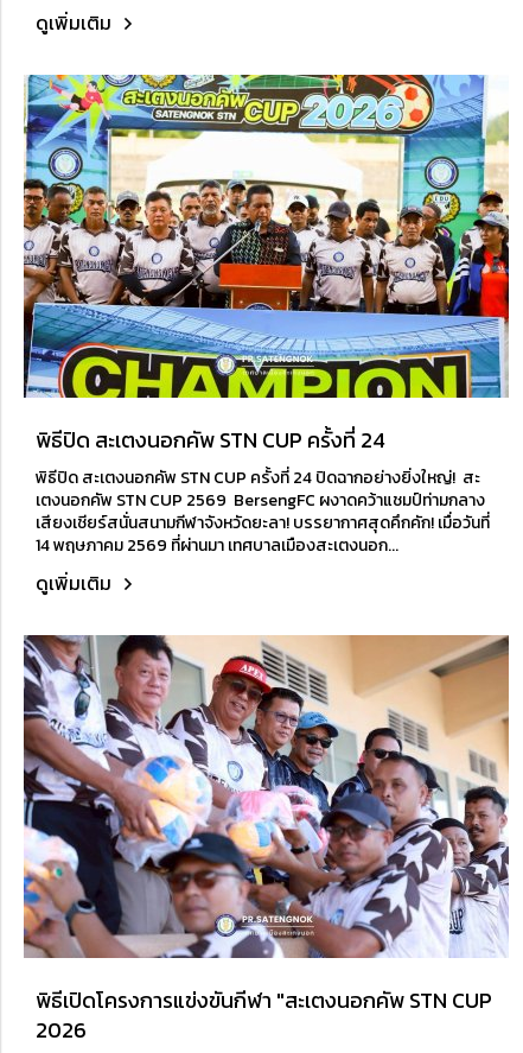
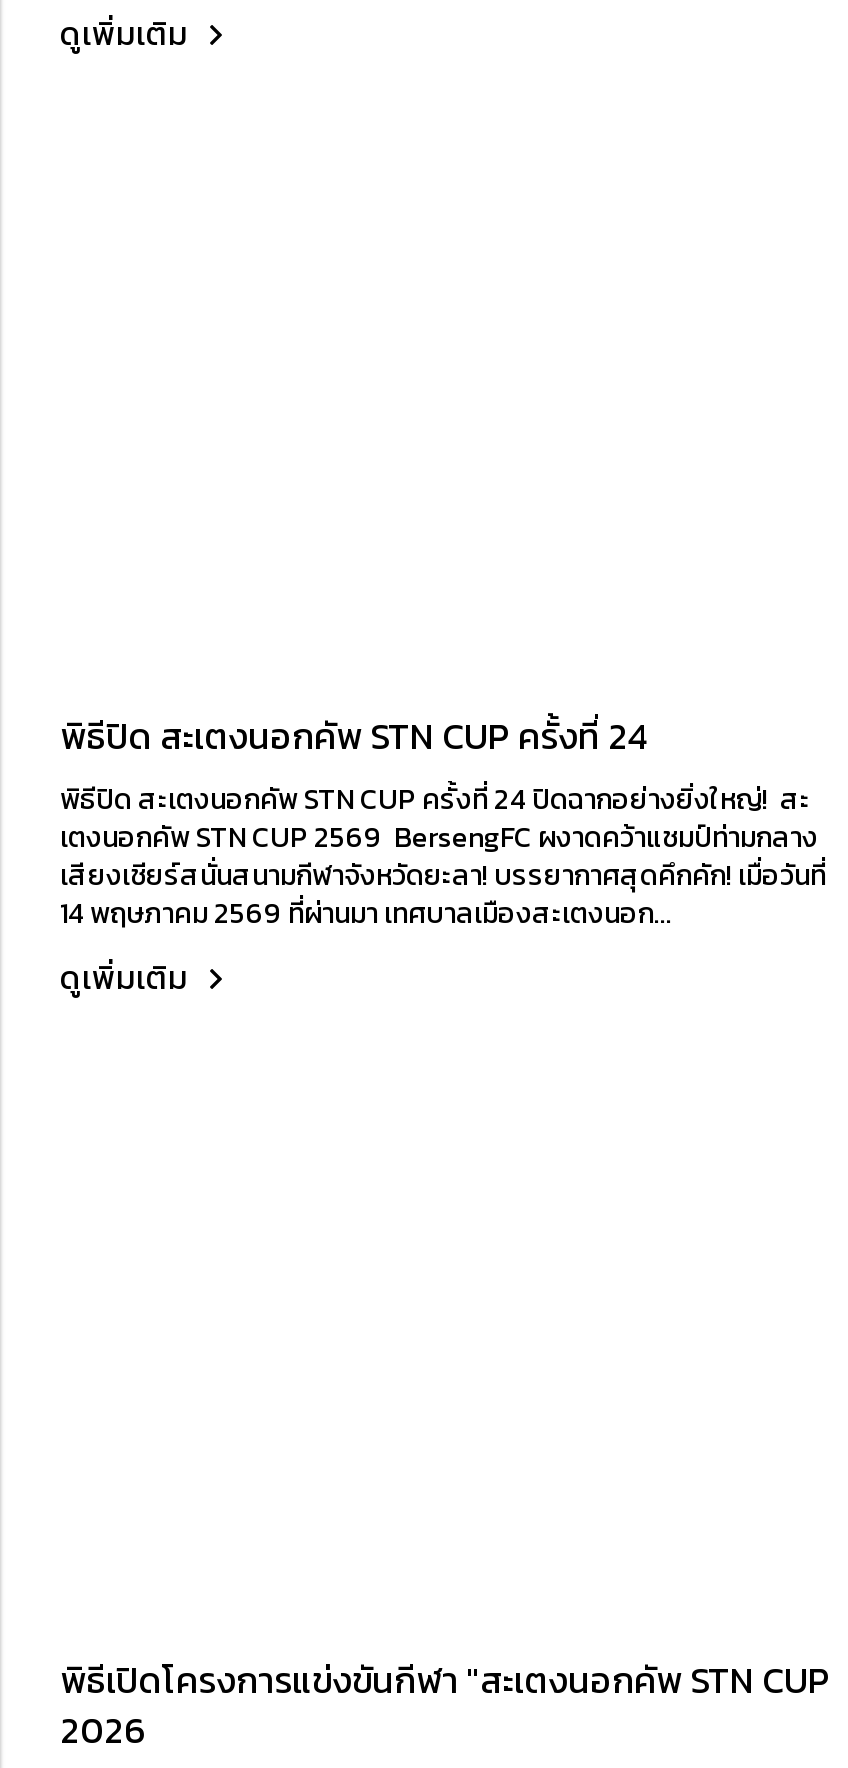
[23,74,510,399] [image] -> none
[23,634,510,959] [image] -> none

